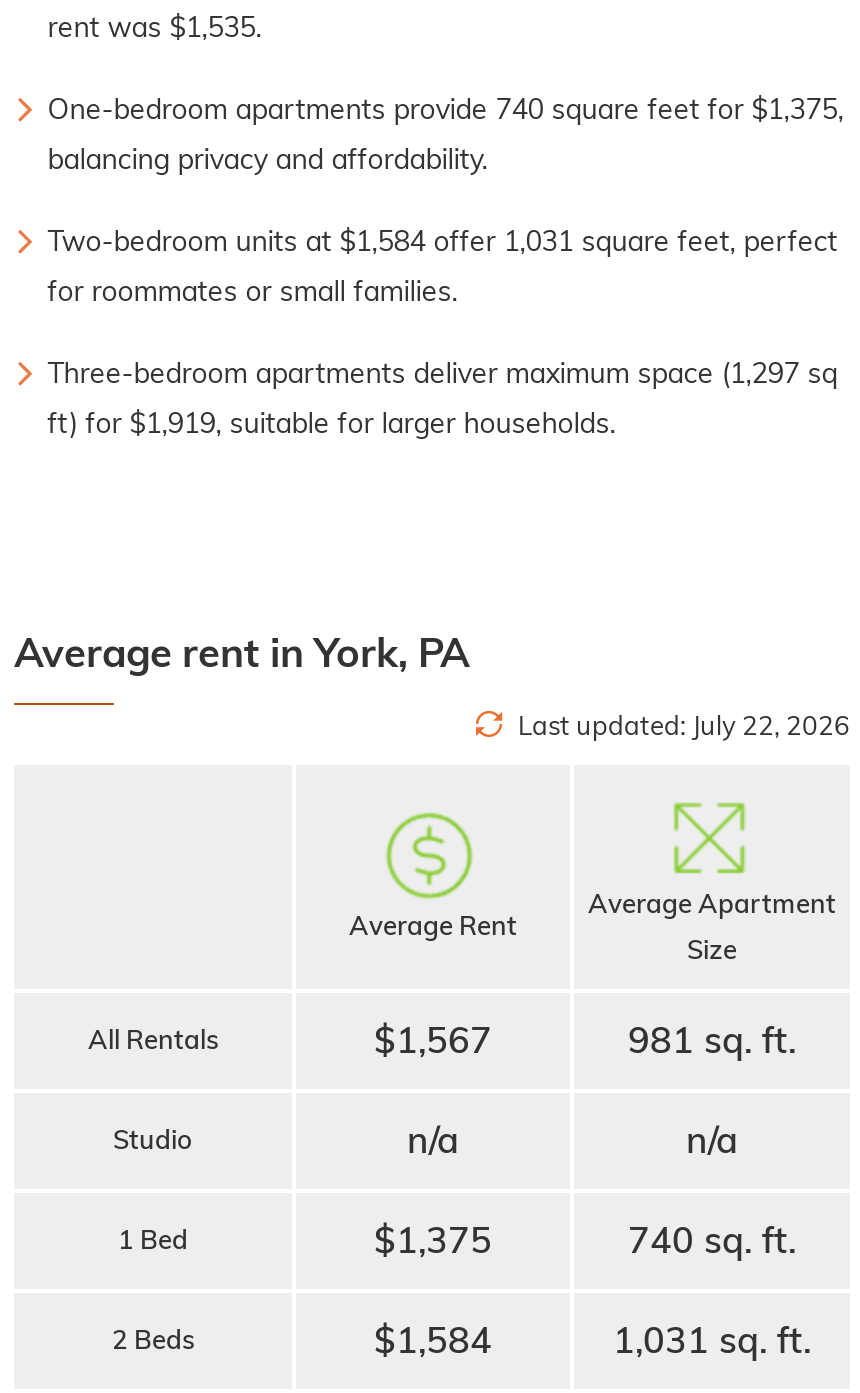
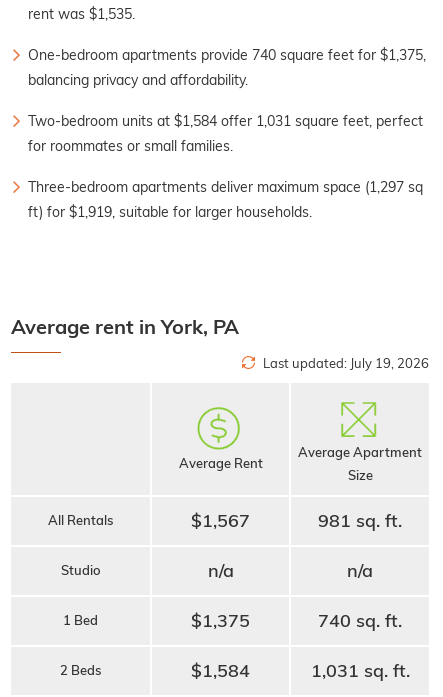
[512,709,850,741] Last updated: July 22, 2026 -> [260,355,429,371] Last updated: July 19, 2026

